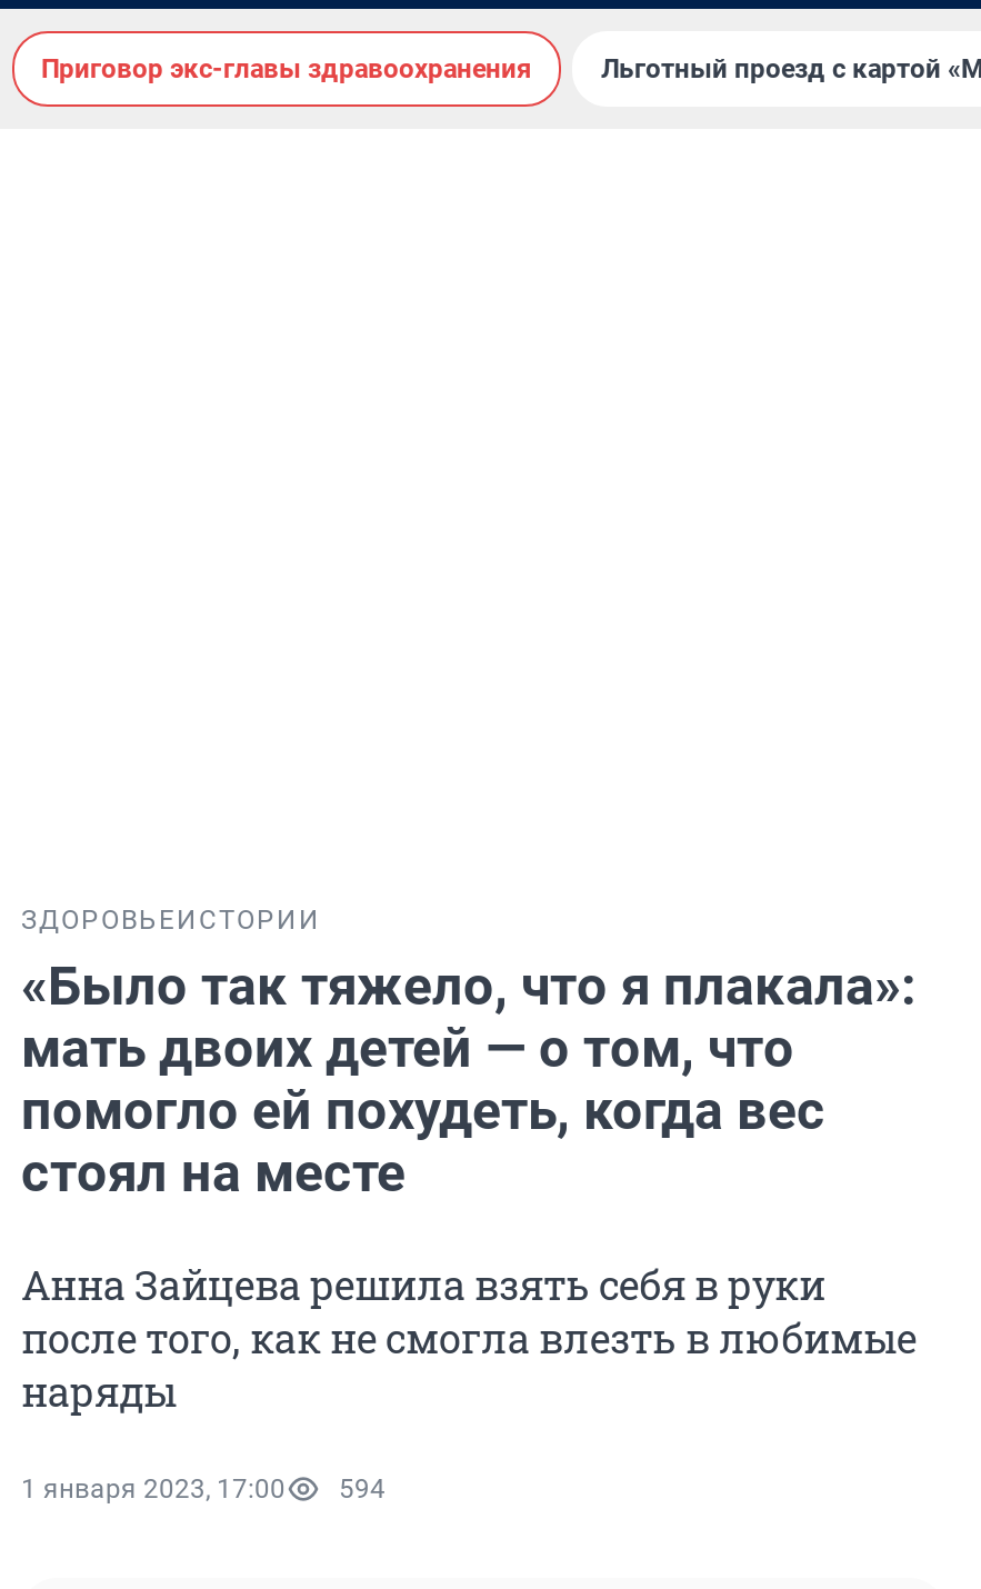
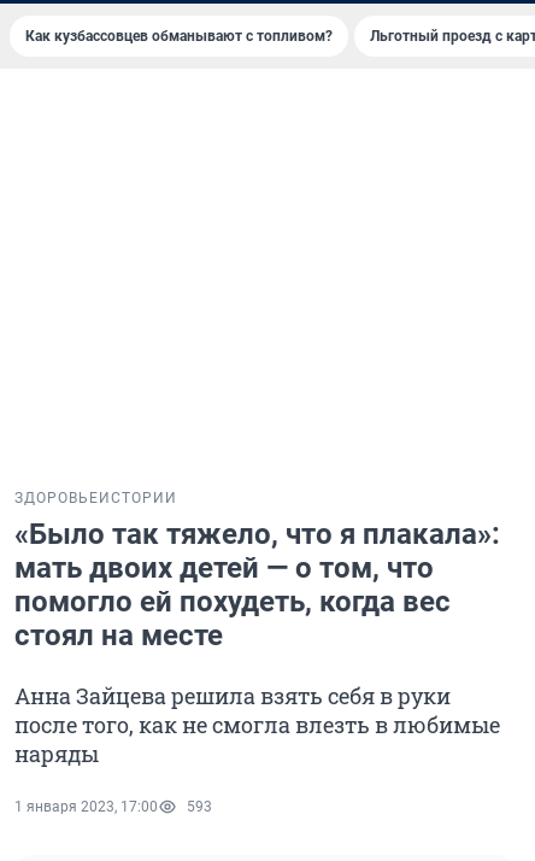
[41,53,532,84] Приговор экс-главы здравоохранения -> [25,28,333,45] Как кузбассовцев обманывают с топливом?
[21,1474,386,1505] 1 января 2023, 17:00 594 -> [14,798,212,815] 1 января 2023, 17:00 593

